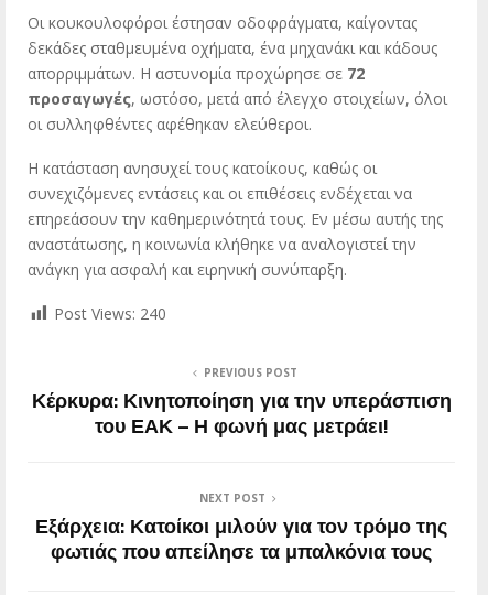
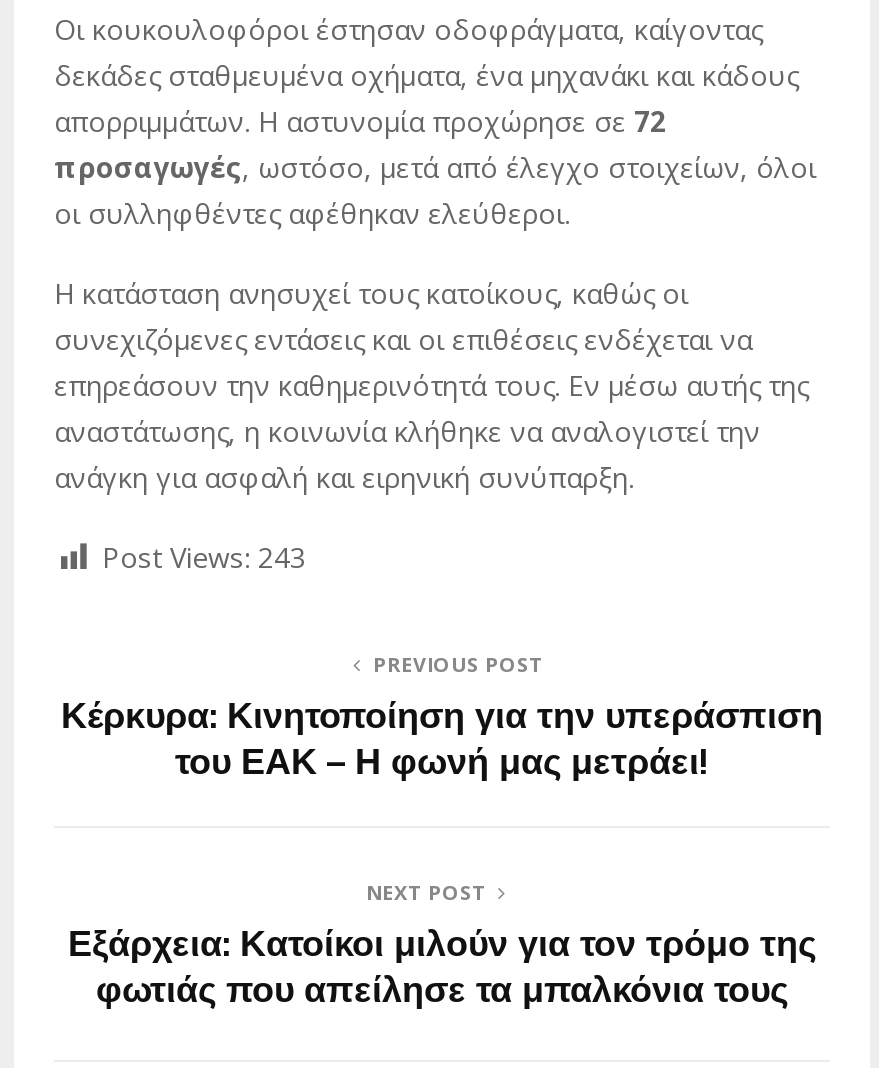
[54,303,166,324] Post Views: 240 -> [102,538,306,576] Post Views: 243

